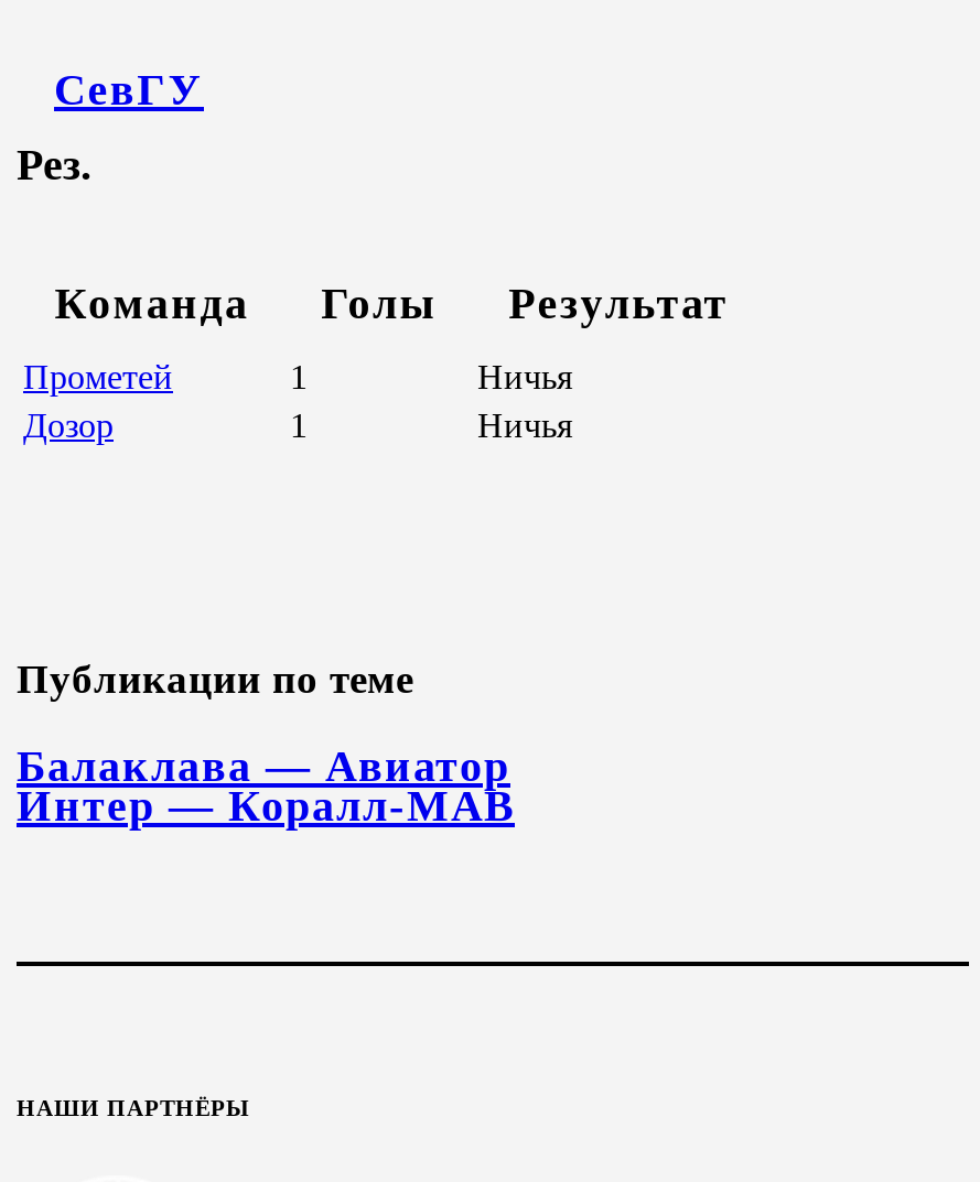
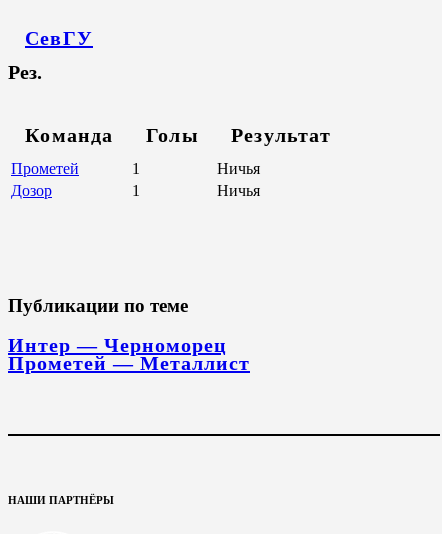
[17,741,515,829] Балаклава — Авиатор | Интер — Коралл-МАВ -> [8,334,250,374] Интер — Черноморец | Прометей — Металлист

